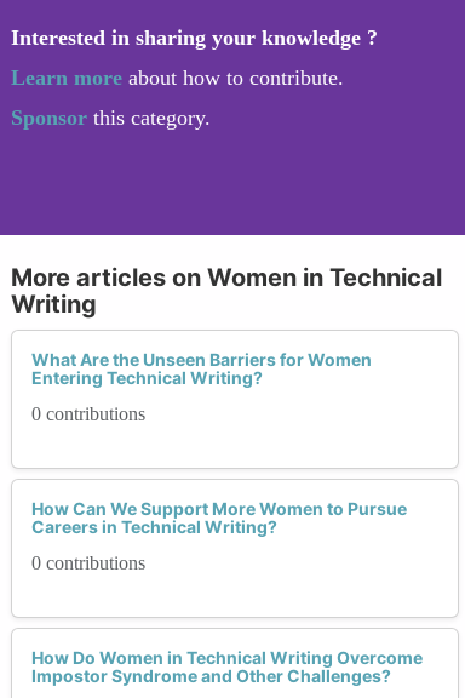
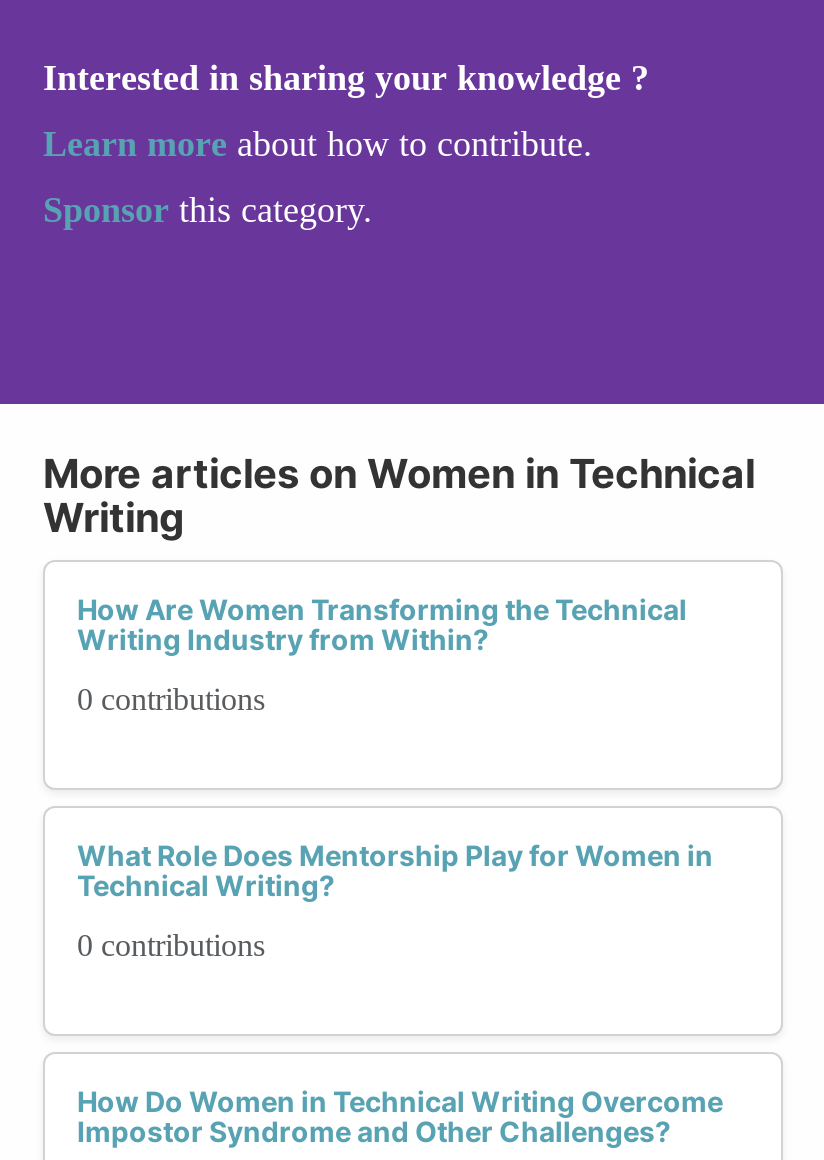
[31,349,372,388] What Are the Unseen Barriers for Women | Entering Technical Writing? -> [77,592,687,656] How Are Women Transforming the Technical | Writing Industry from Within?
[31,498,407,537] How Can We Support More Women to Pursue | Careers in Technical Writing? -> [77,838,713,902] What Role Does Mentorship Play for Women in | Technical Writing?

